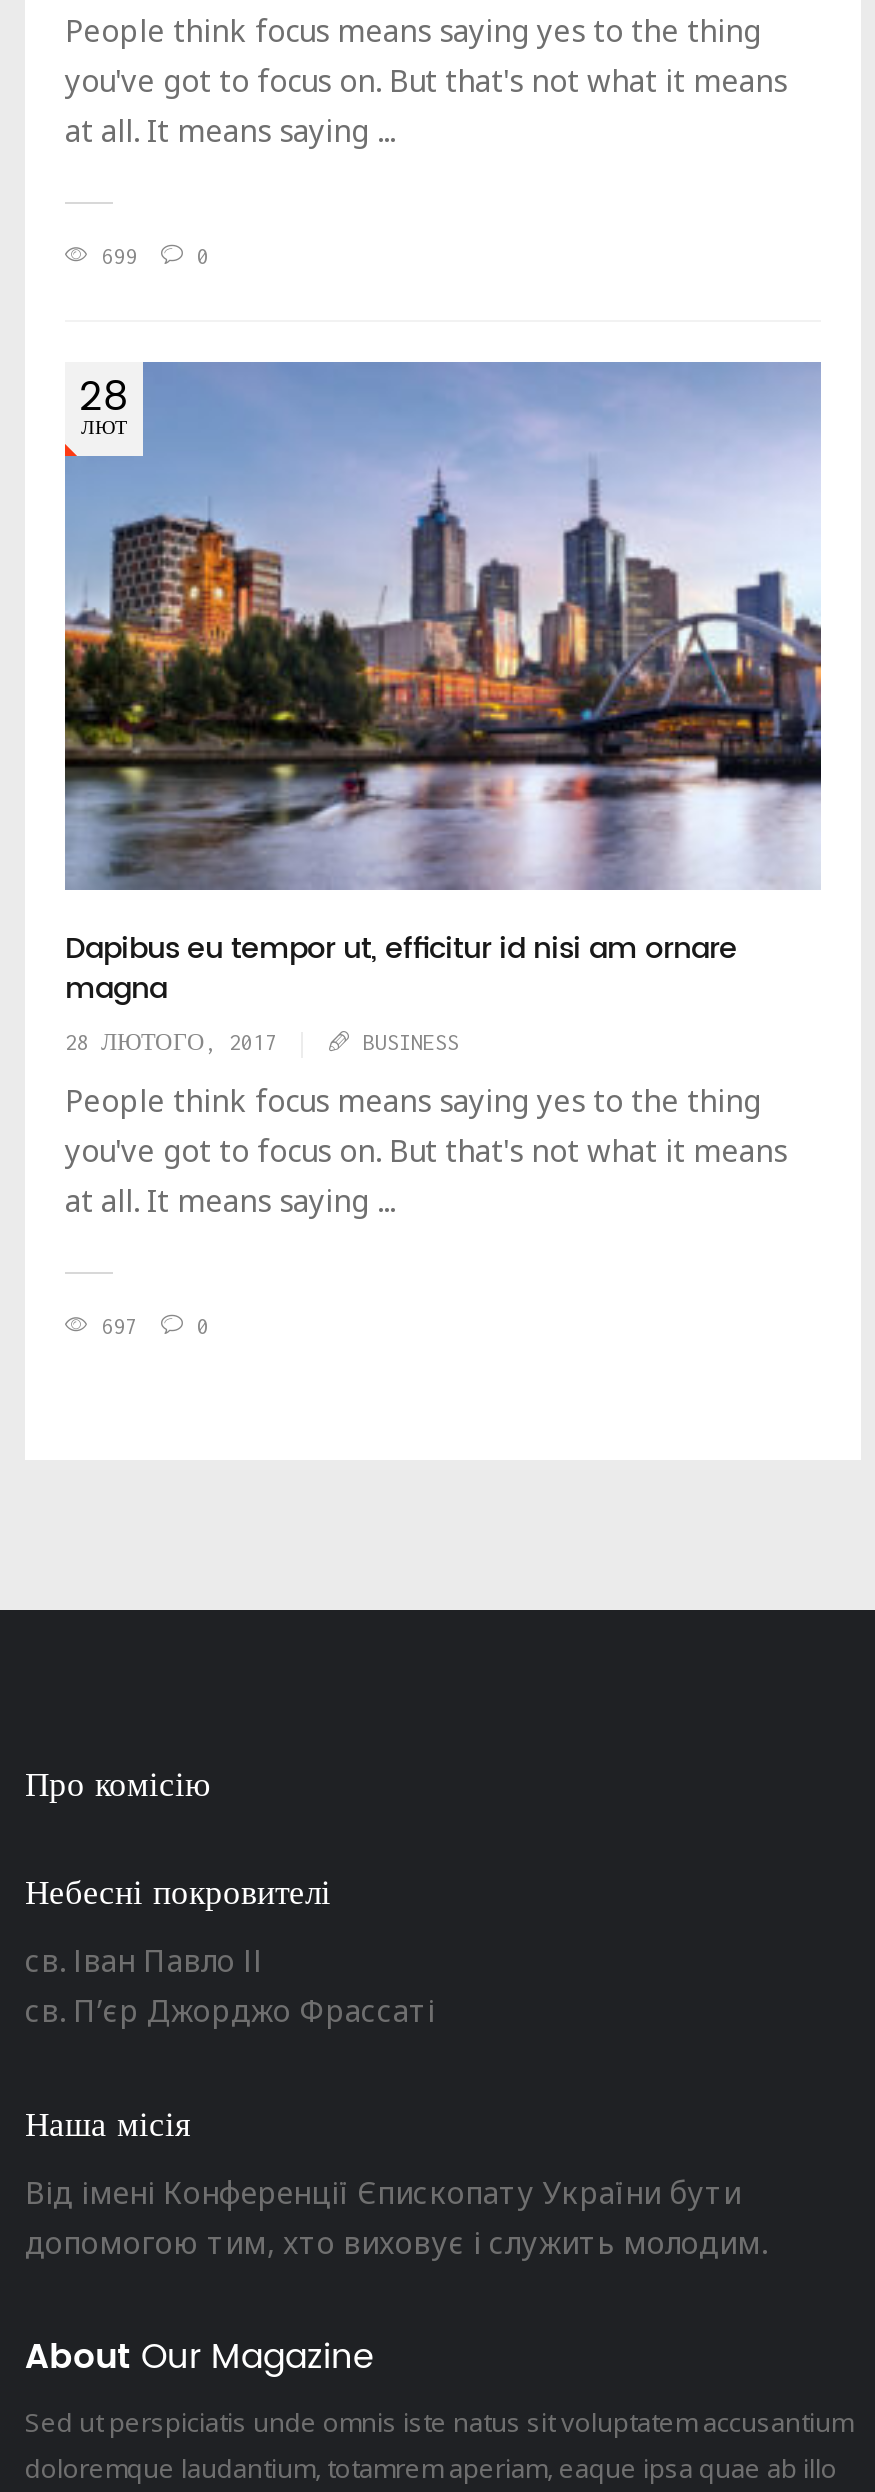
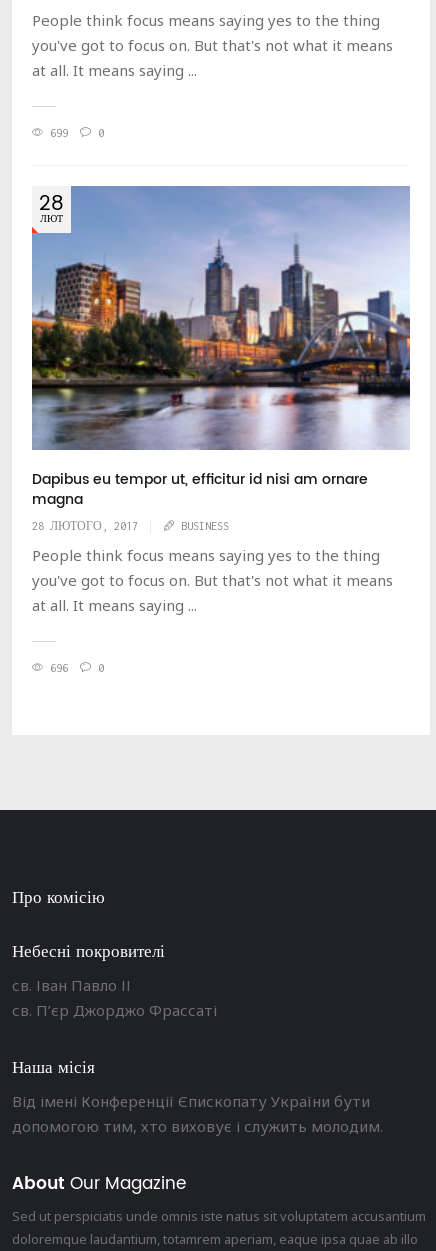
[101,1314,137,1338] 697 -> [50,662,68,674] 696

